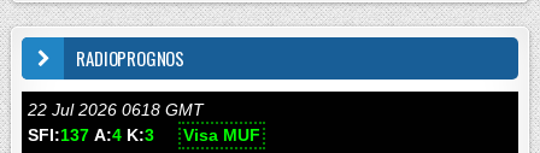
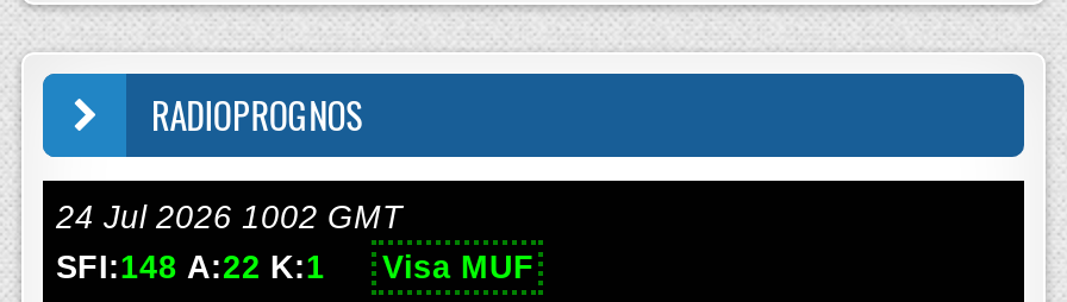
[28,101,204,119] 22 Jul 2026 0618 GMT -> [56,200,404,235] 24 Jul 2026 1002 GMT
[28,126,261,145] SFI:137 A:4 K:3 Visa MUF -> [56,250,535,285] SFI:148 A:22 K:1 Visa MUF

